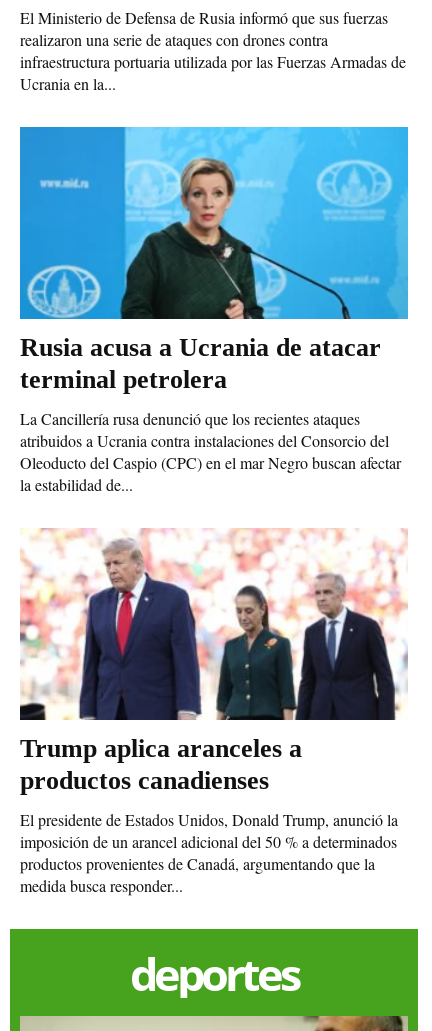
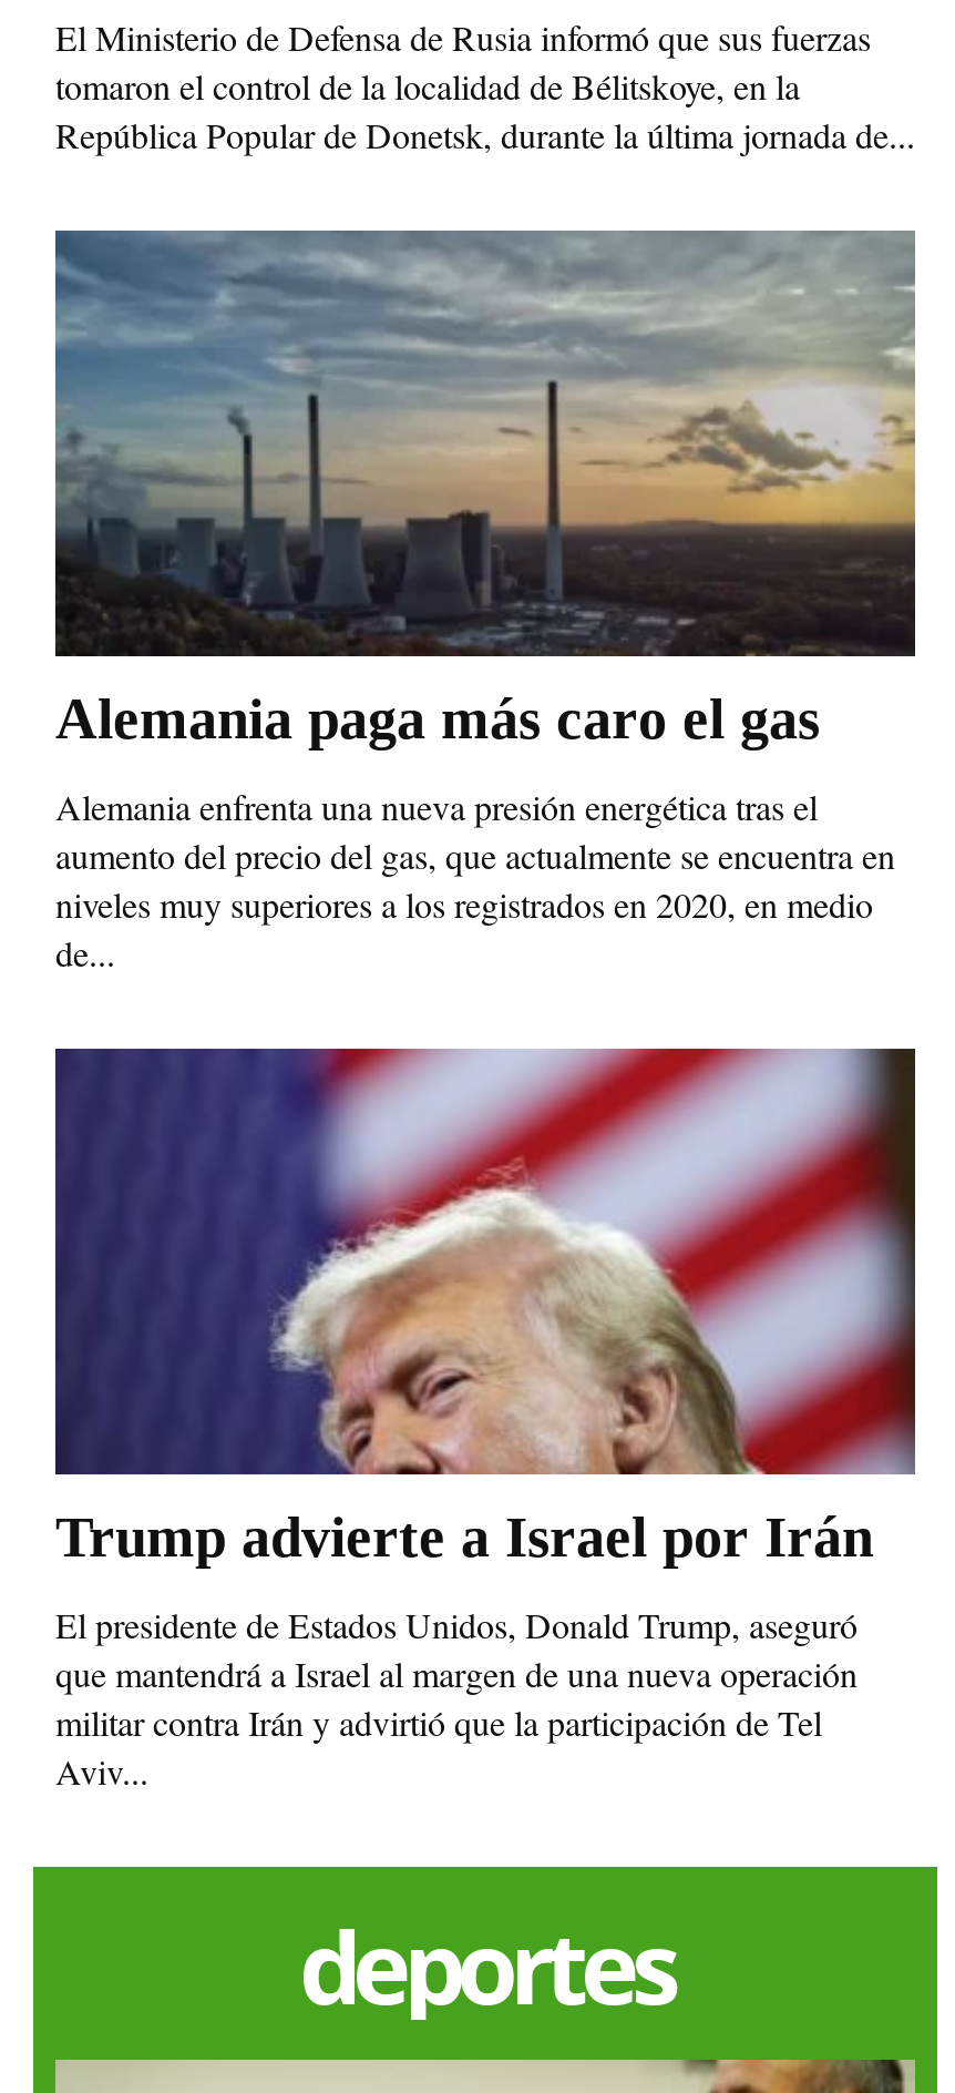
[20,29,406,94] realizaron una serie de ataques con drones contra | infraestructura portuaria utilizada por las Fuerzas Armadas de | Ucrania en la... -> [55,63,915,158] tomaron el control de la localidad de Bélitskoye, en la | República Popular de Donetsk, durante la última jornada de...
[19,166,409,394] [image] | Rusia acusa a Ucrania de atacar | terminal petrolera -> [53,228,917,752] [image] | Alemania paga más caro el gas
[20,408,401,495] La Cancillería rusa denunció que los recientes ataques | atribuidos a Ucrania contra instalaciones del Consorcio del | Oleoducto del Caspio (CPC) en el mar Negro buscan afectar | la estabilidad de... -> [55,783,895,976] Alemania enfrenta una nueva presión energética tras el | aumento del precio del gas, que actualmente se encuentra en | niveles muy superiores a los registrados en 2020, en medio | de...
[20,528,408,672] [image] -> [53,1064,917,1477] [image]
[20,734,302,795] Trump aplica aranceles a | productos canadienses -> [55,1505,873,1569] Trump advierte a Israel por Irán
[20,809,398,896] El presidente de Estados Unidos, Donald Trump, anunció la | imposición de un arancel adicional del 50 % a determinados | productos provenientes de Canadá, argumentando que la | medida busca responder... -> [55,1600,858,1793] El presidente de Estados Unidos, Donald Trump, aseguró | que mantendrá a Israel al margen de una nueva operación | militar contra Irán y advirtió que la participación de Tel | Aviv...

